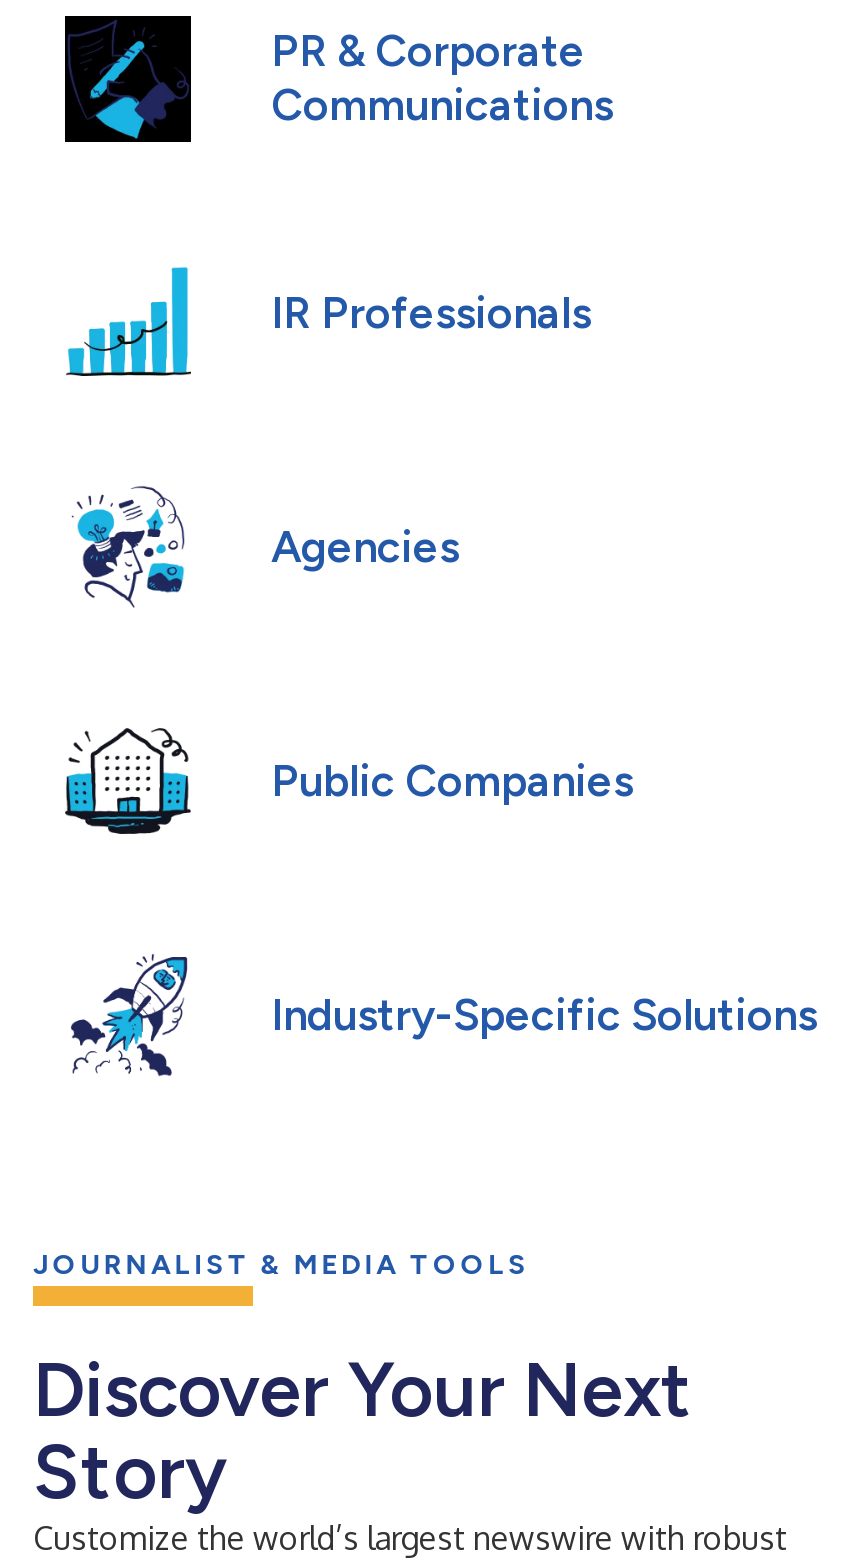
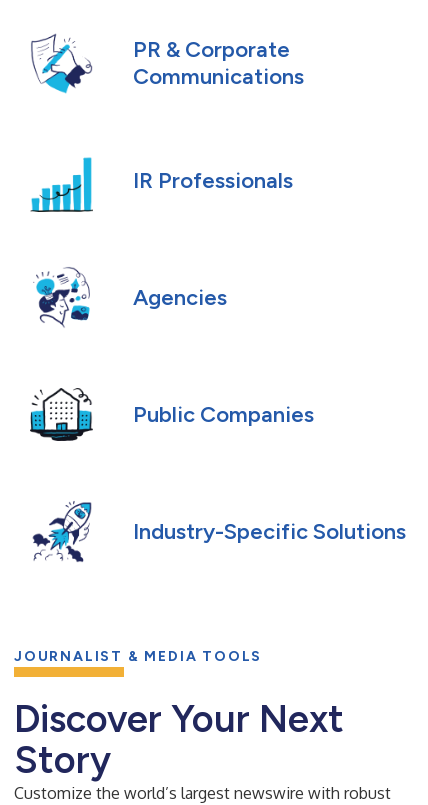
[63,14,193,144] [image] -> [30,32,93,95] [image]

